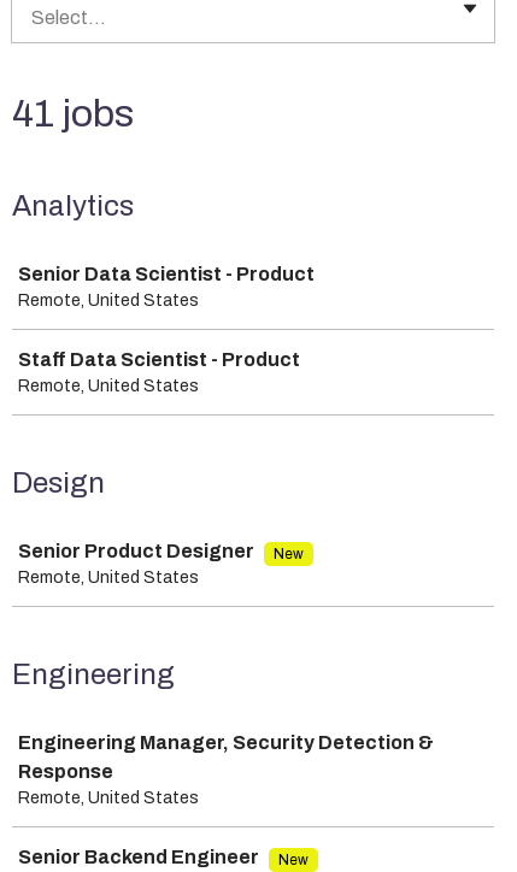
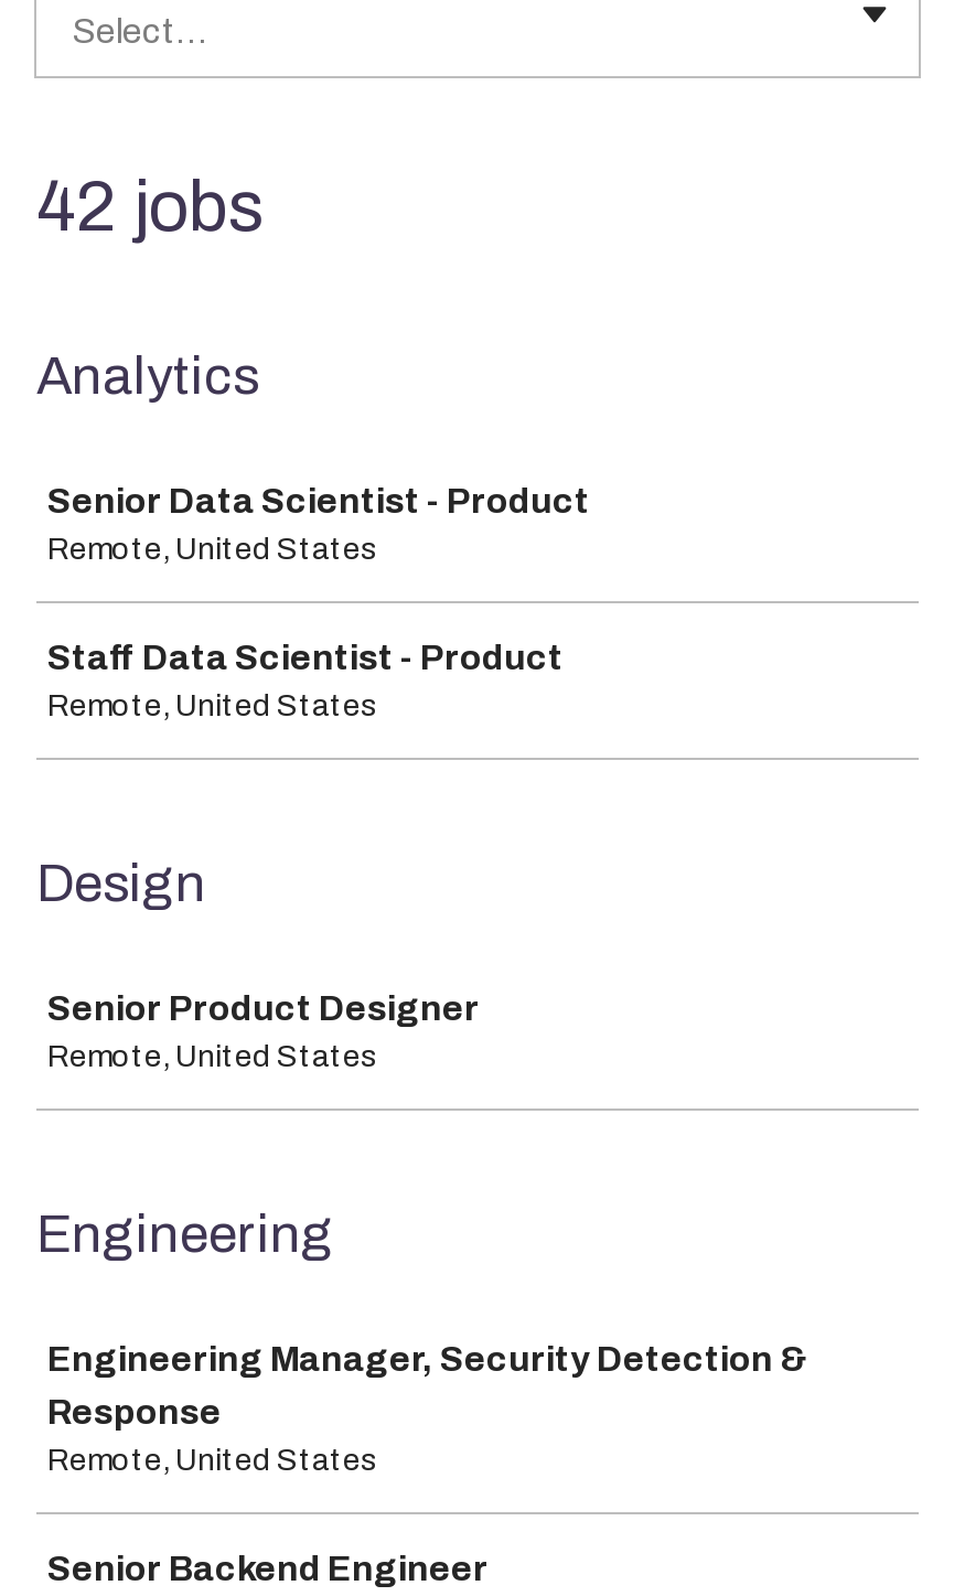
[12,93,134,135] 41 jobs -> [36,169,264,246] 42 jobs
[274,546,304,562] New -> none
[278,852,309,868] New -> none

